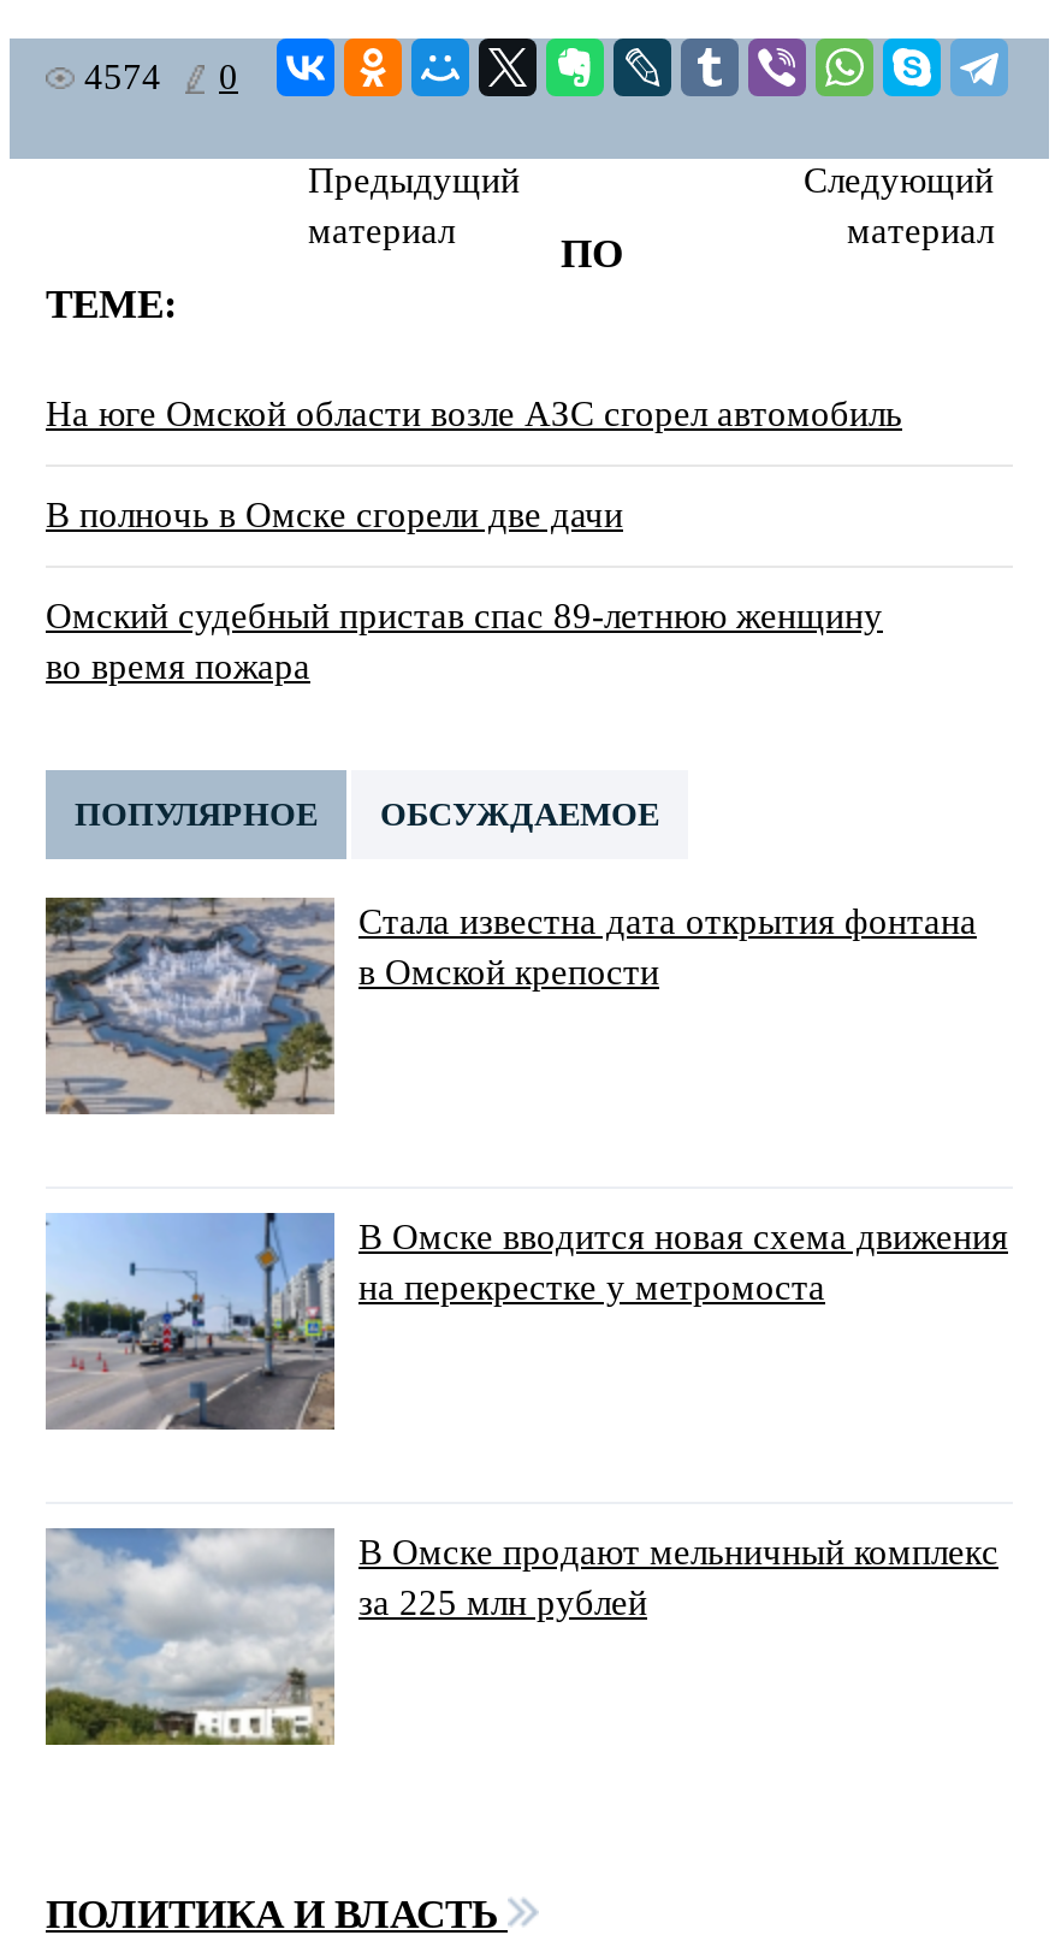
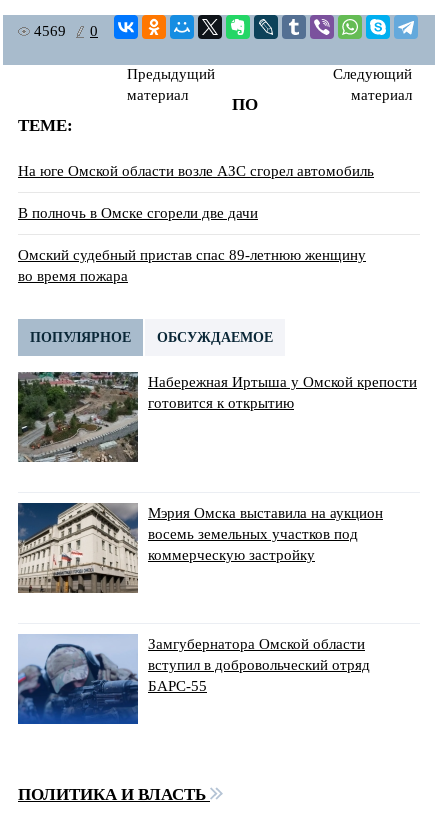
[84,58,238,97] 4574 0 -> [34,23,98,39] 4569 0
[43,895,977,1114] [image] | Стала известна дата открытия фонтана | в Омской крепости -> [17,371,417,462] [image] | Набережная Иртыша у Омской крепости | готовится к открытию
[43,1211,1008,1432] [image] | В Омске вводится новая схема движения | на перекрестке у метромоста -> [17,502,383,594] [image] | Мэрия Омска выставила на аукцион | восемь земельных участков под | коммерческую застройку
[43,1528,998,1747] [image] | В Омске продают мельничный комплекс | за 225 млн рублей -> [17,634,370,725] [image] | Замгубернатора Омской области | вступил в добровольческий отряд | БАРС-55

